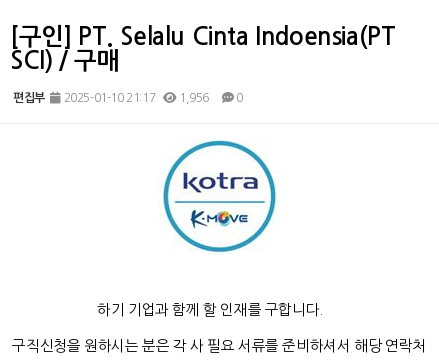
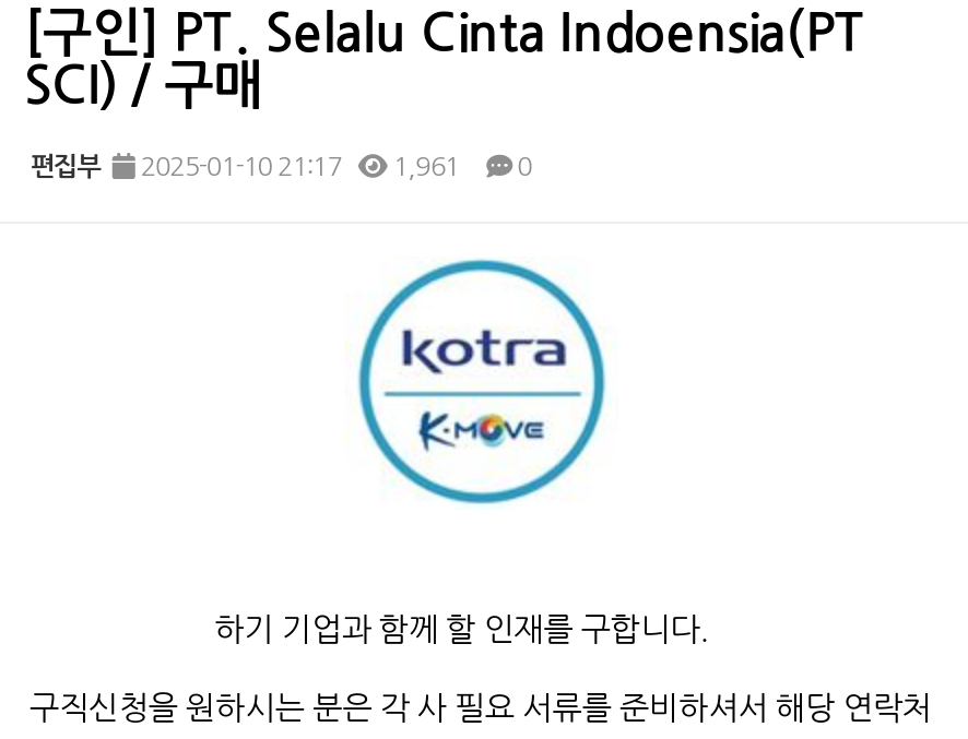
[13,92,209,104] 편집부 2025-01-10 21:17 1,956 -> [31,155,459,181] 편집부 2025-01-10 21:17 1,961

